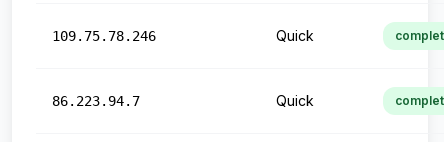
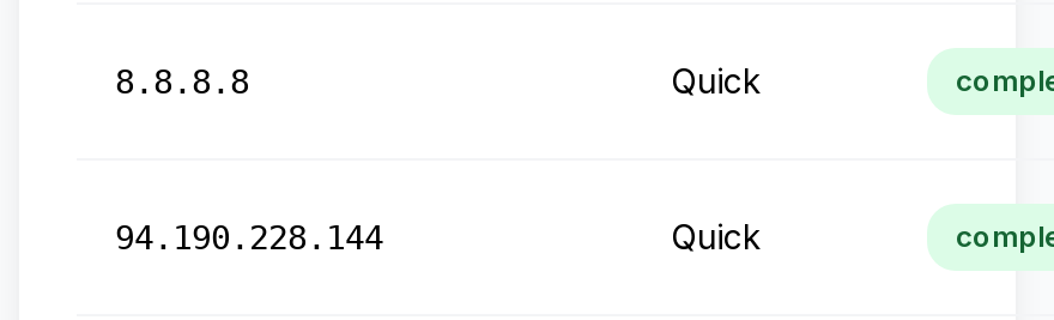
[52,28,156,44] 109.75.78.246 -> [115,62,249,101] 8.8.8.8
[52,93,140,109] 86.223.94.7 -> [115,218,383,256] 94.190.228.144

